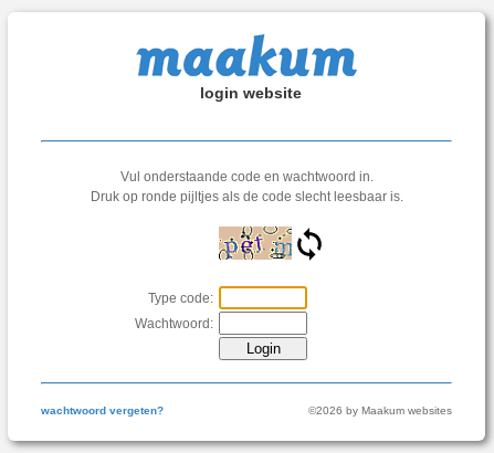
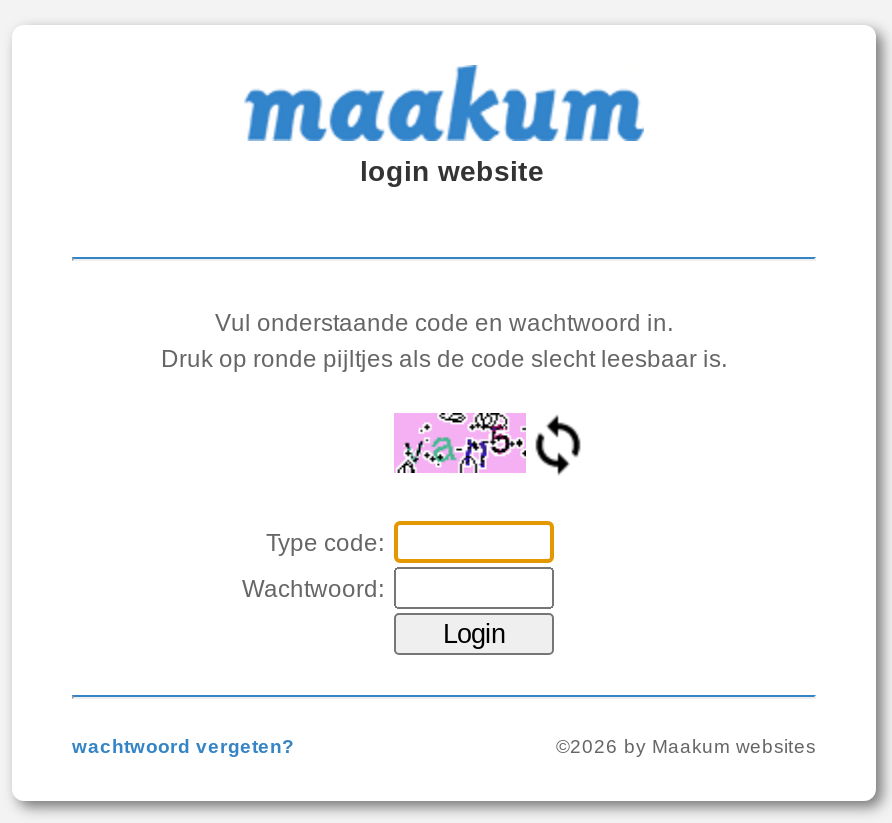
[218,225,293,261] [image] -> [392,411,528,475] [image]

